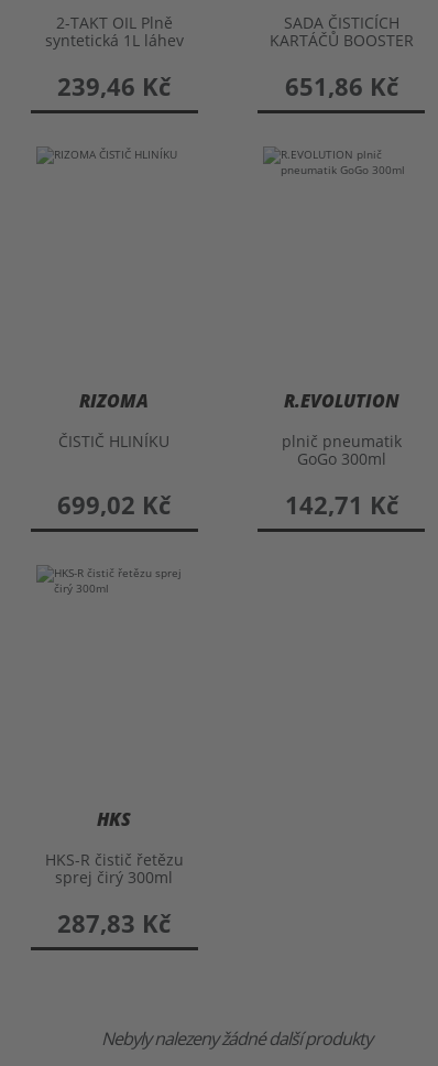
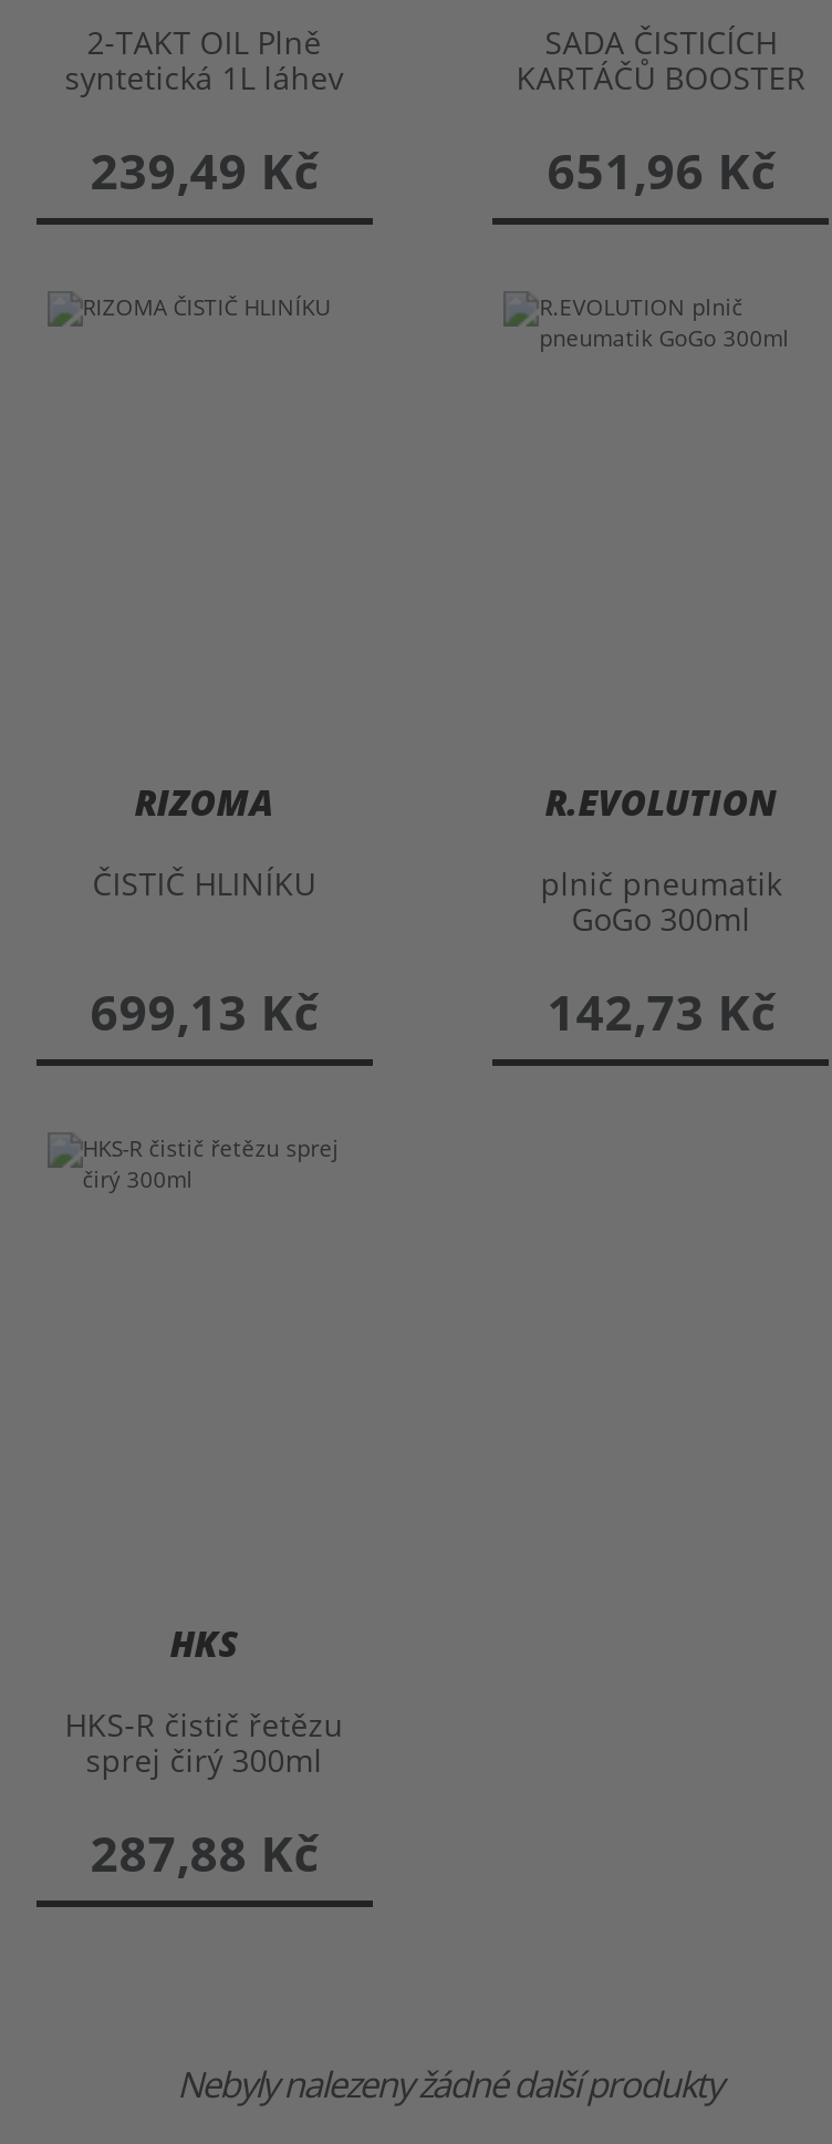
[57,69,171,103] 239,46 Kč -> [90,136,318,203] 239,49 Kč
[285,69,398,103] 651,86 Kč -> [547,136,775,203] 651,96 Kč
[57,488,171,521] 699,02 Kč -> [90,978,318,1044] 699,13 Kč
[285,488,398,521] 142,71 Kč -> [547,978,775,1044] 142,73 Kč
[57,906,171,939] 287,83 Kč -> [90,1819,318,1885] 287,88 Kč

